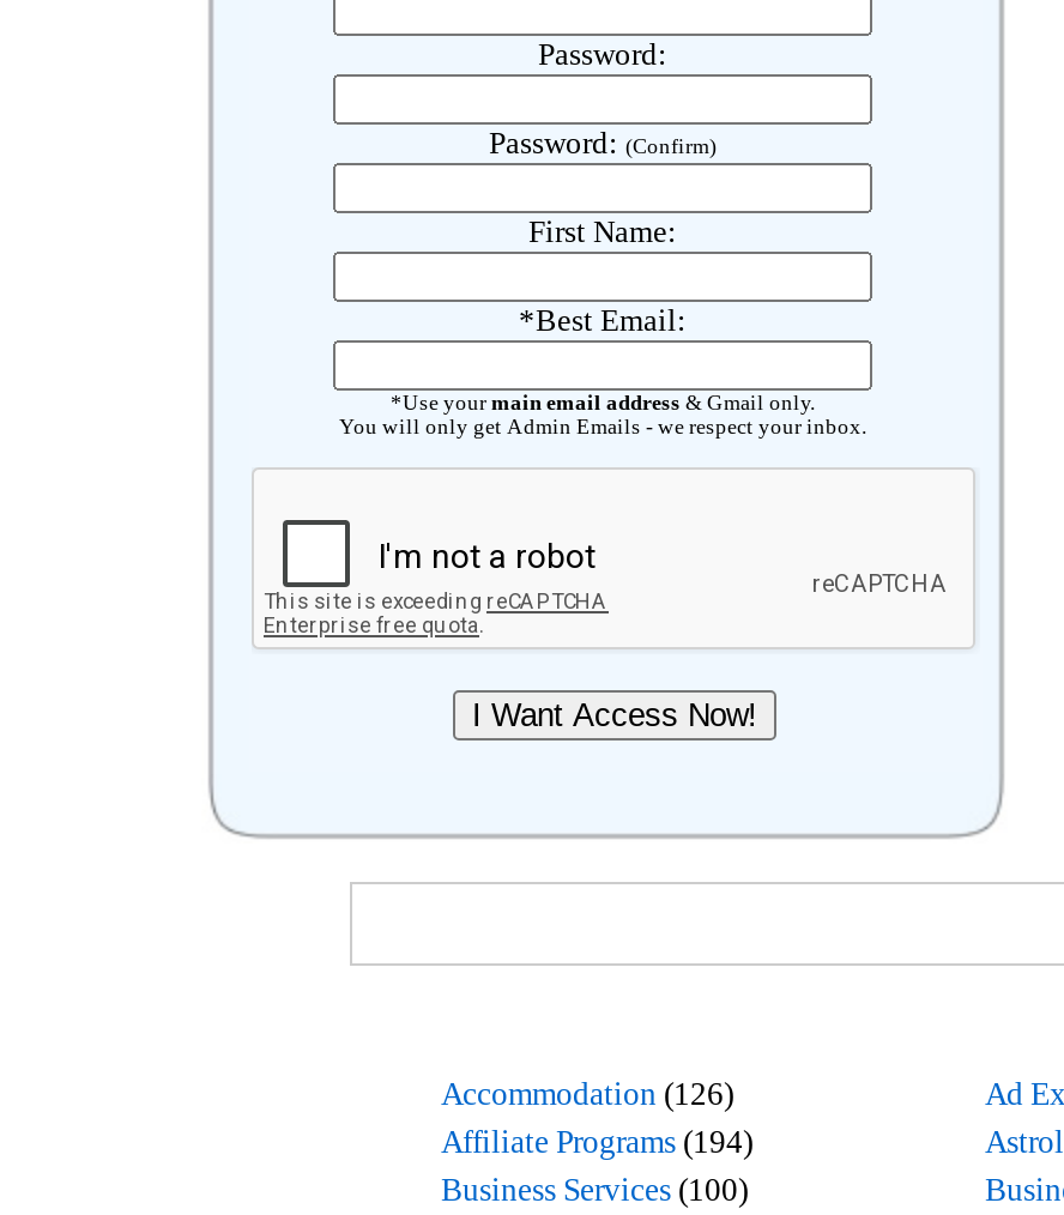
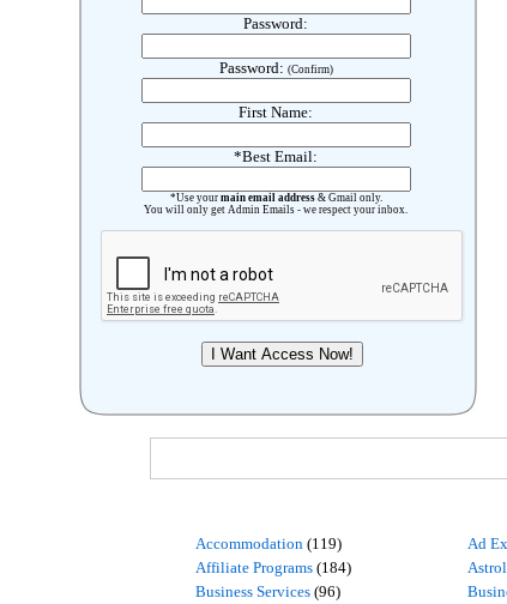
[441,1075,733,1111] Accommodation (126) -> [195,534,342,552] Accommodation (119)
[441,1123,752,1159] Affiliate Programs (194) -> [195,558,351,576] Affiliate Programs (184)
[441,1171,748,1207] Business Services (100) -> [195,582,340,600] Business Services (96)

